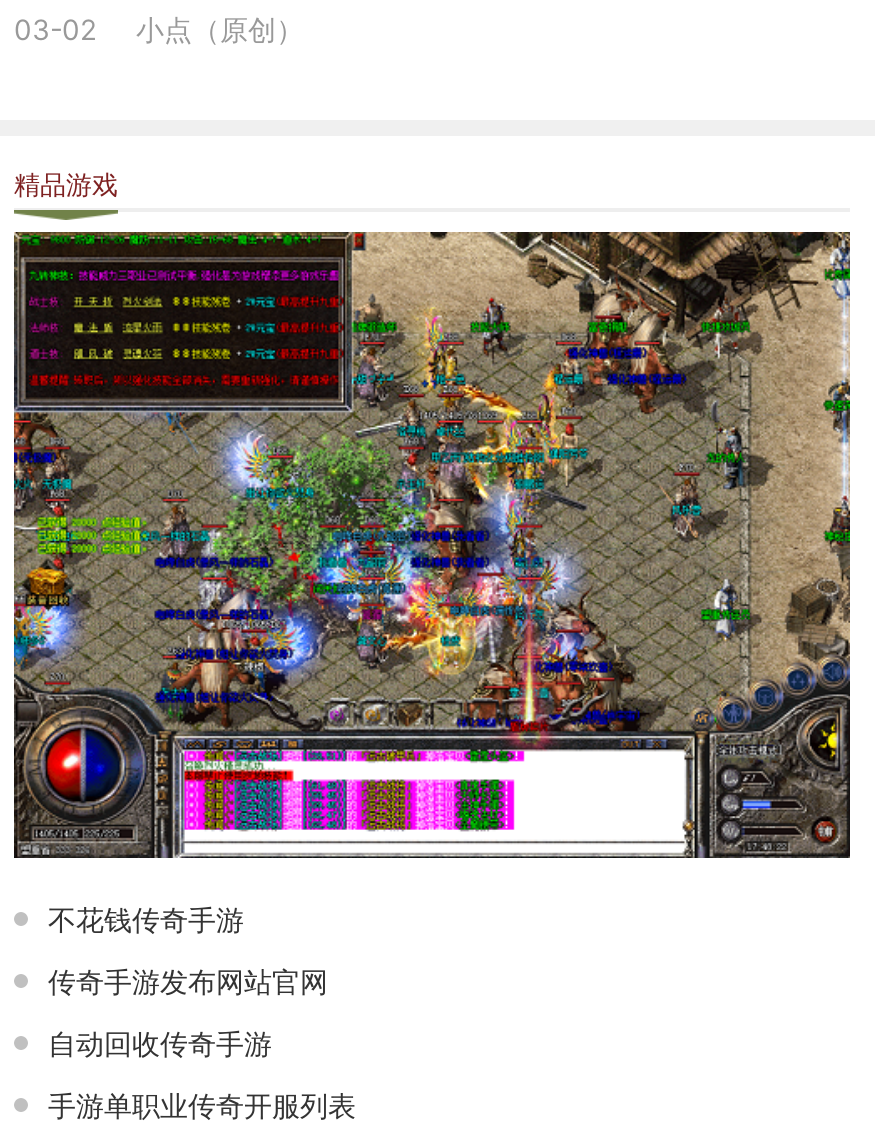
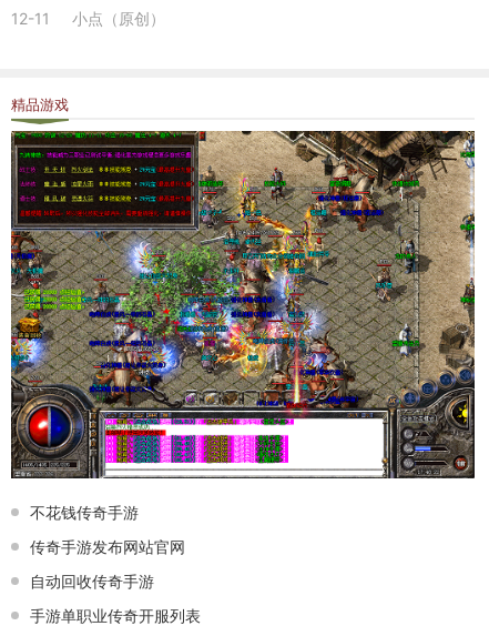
[14,12,304,46] 03-02 小点（原创） -> [11,9,165,28] 12-11 小点（原创）

